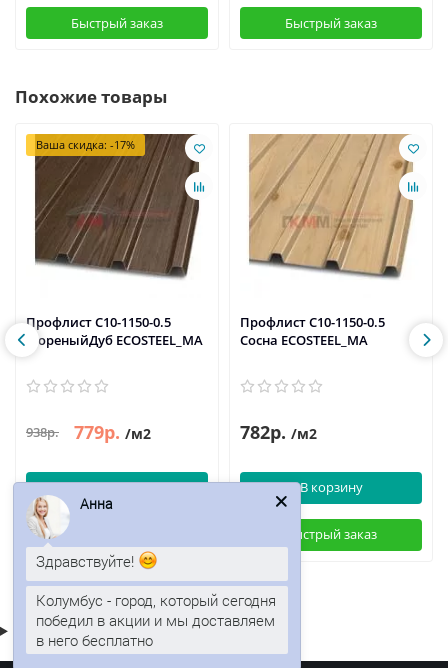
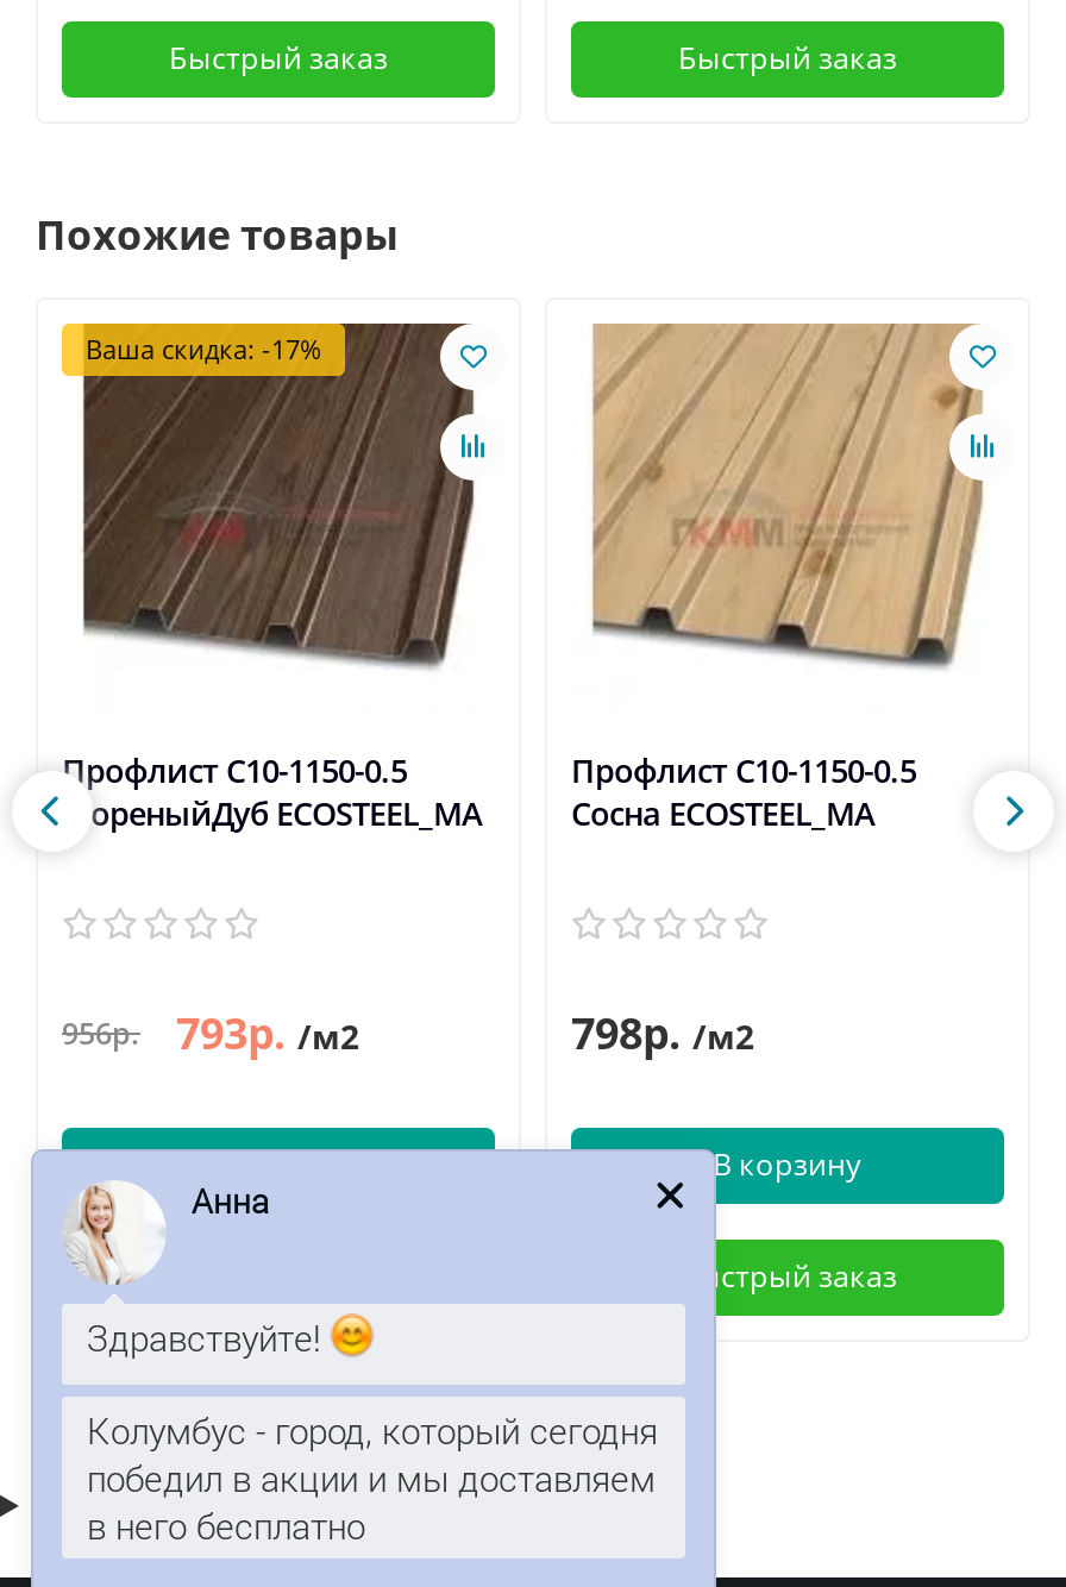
[26,420,151,444] 938р. | 779р. /м2 -> [62,1003,359,1060] 956р. | 793р. /м2
[240,420,317,444] 782р. /м2 -> [571,1003,754,1060] 798р. /м2

